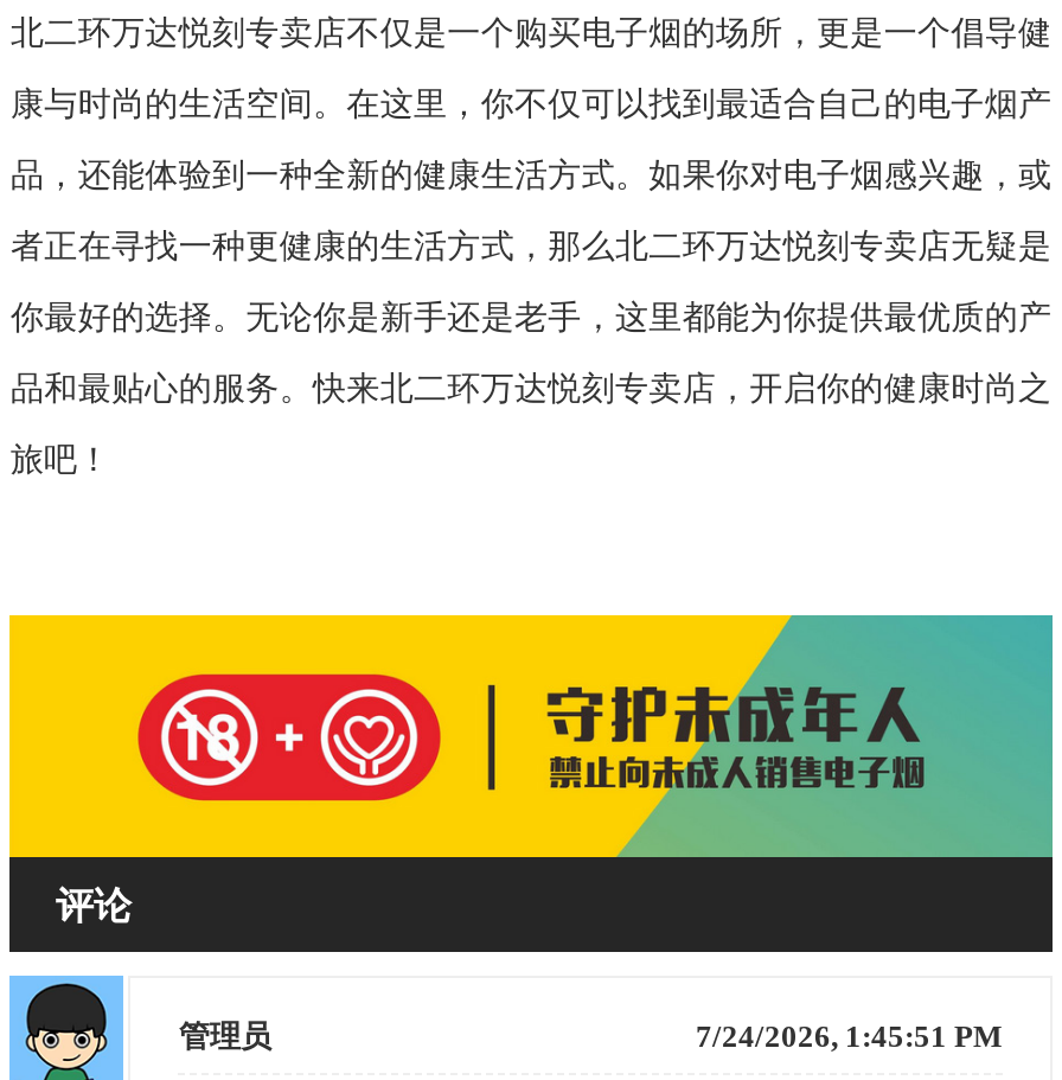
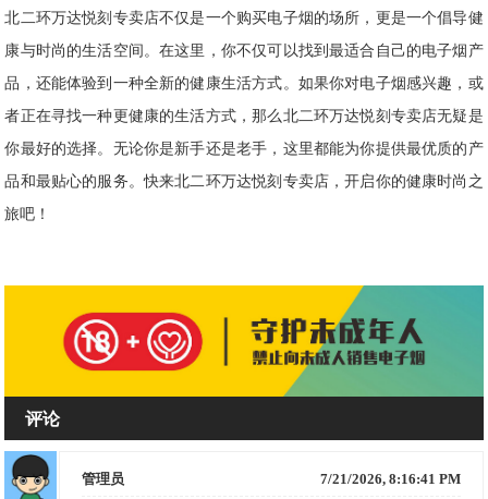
[696,1018,1002,1054] 7/24/2026, 1:45:51 PM -> [320,471,460,487] 7/21/2026, 8:16:41 PM

